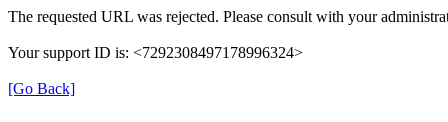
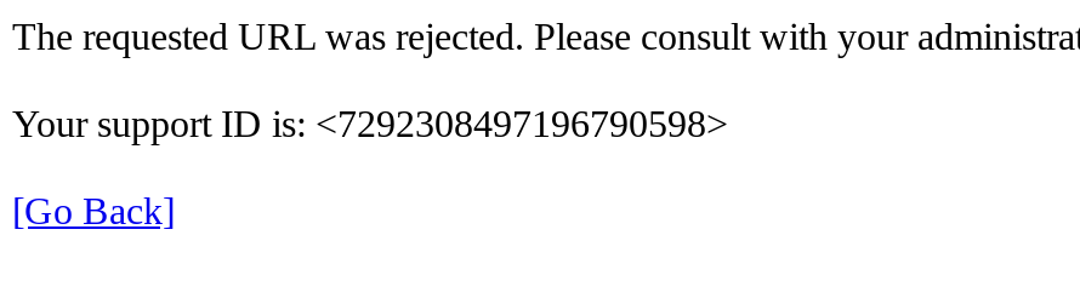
[8,44,303,61] Your support ID is: <7292308497178996324> -> [12,103,728,144] Your support ID is: <7292308497196790598>

